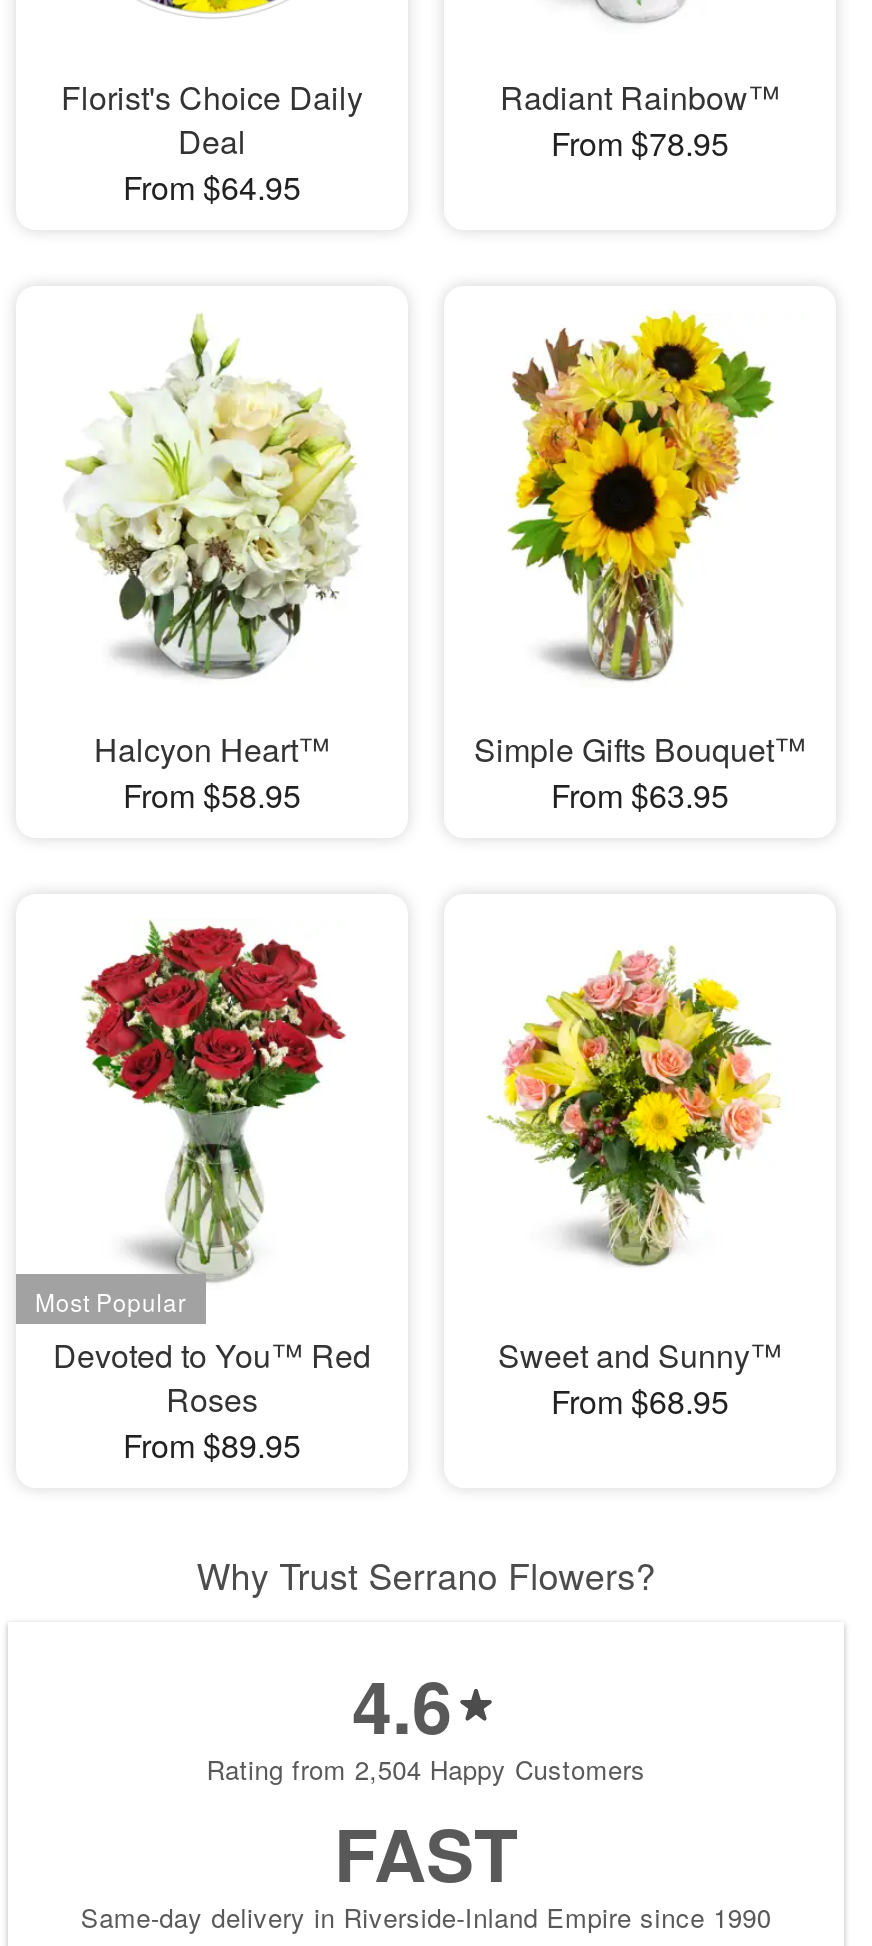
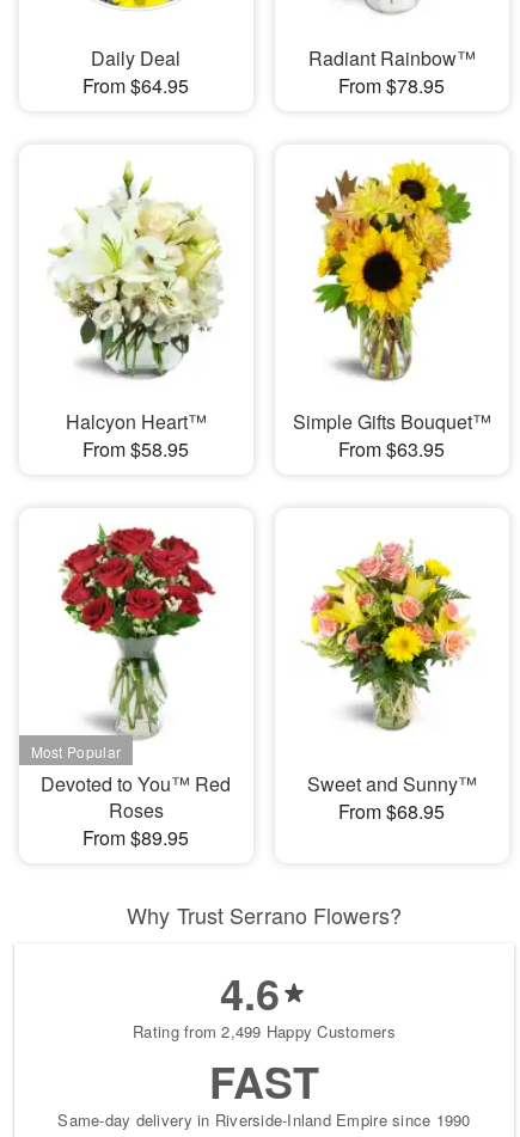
[61,75,363,165] Florist's Choice Daily | Deal -> [91,45,181,72] Daily Deal
[206,1750,646,1788] Rating from 2,504 Happy Customers -> [133,1020,395,1043] Rating from 2,499 Happy Customers

